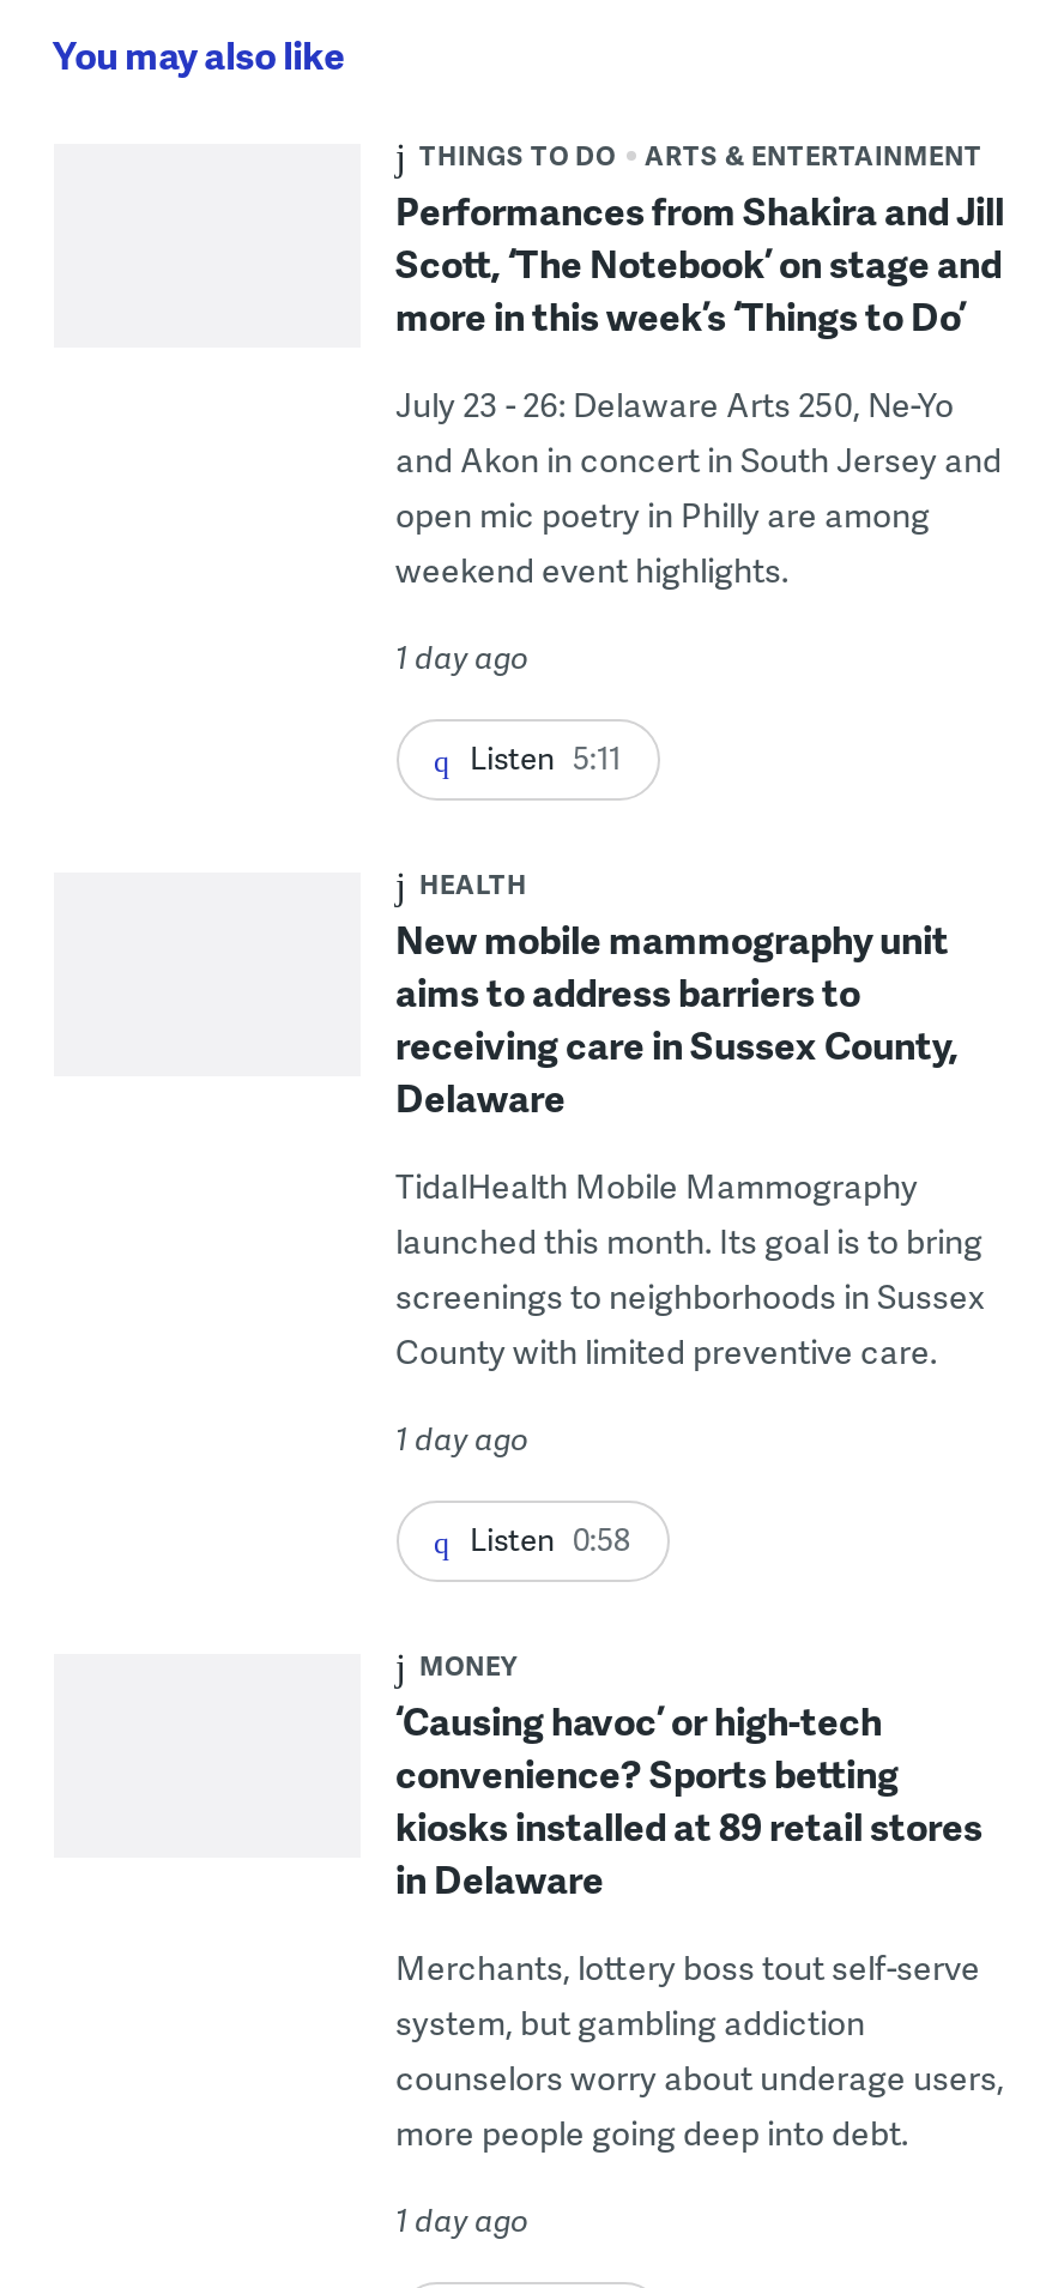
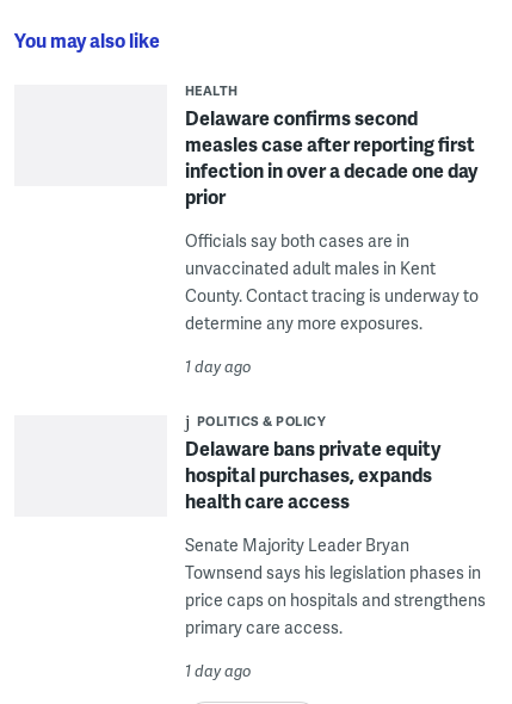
[395,137,1004,779] THINGS TO DO | ARTS & ENTERTAINMENT | Performances from Shakira and Jill | Scott, ‘The Notebook’ on stage and | more in this week’s ‘Things to Do’ | July 23 - 26: Delaware Arts 250, Ne-Yo | and Akon in concert in South Jersey and | open mic poetry in Philly are among | weekend event highlights. | 1 day ago | Listen 5:11 -> none
[395,911,959,1125] New mobile mammography unit | aims to address barriers to | receiving care in Sussex County, | Delaware -> [184,104,477,210] Delaware confirms second | measles case after reporting first | infection in over a decade one day | prior
[395,1163,985,1374] TidalHealth Mobile Mammography | launched this month. Its goal is to bring | screenings to neighborhoods in Sussex | County with limited preventive care. -> [184,229,478,334] Officials say both cases are in | unvaccinated adult males in Kent | County. Contact tracing is underway to | determine any more exposures.
[395,1518,1004,2156] Listen 0:58 | MONEY | ‘Causing havoc’ or high-tech | convenience? Sports betting | kiosks installed at 89 retail stores | in Delaware | Merchants, lottery boss tout self-serve | system, but gambling addiction | counselors worry about underage users, | more people going deep into debt. -> [184,412,485,638] POLITICS & POLICY | Delaware bans private equity | hospital purchases, expands | health care access | Senate Majority Leader Bryan | Townsend says his legislation phases in | price caps on hospitals and strengthens | primary care access.

